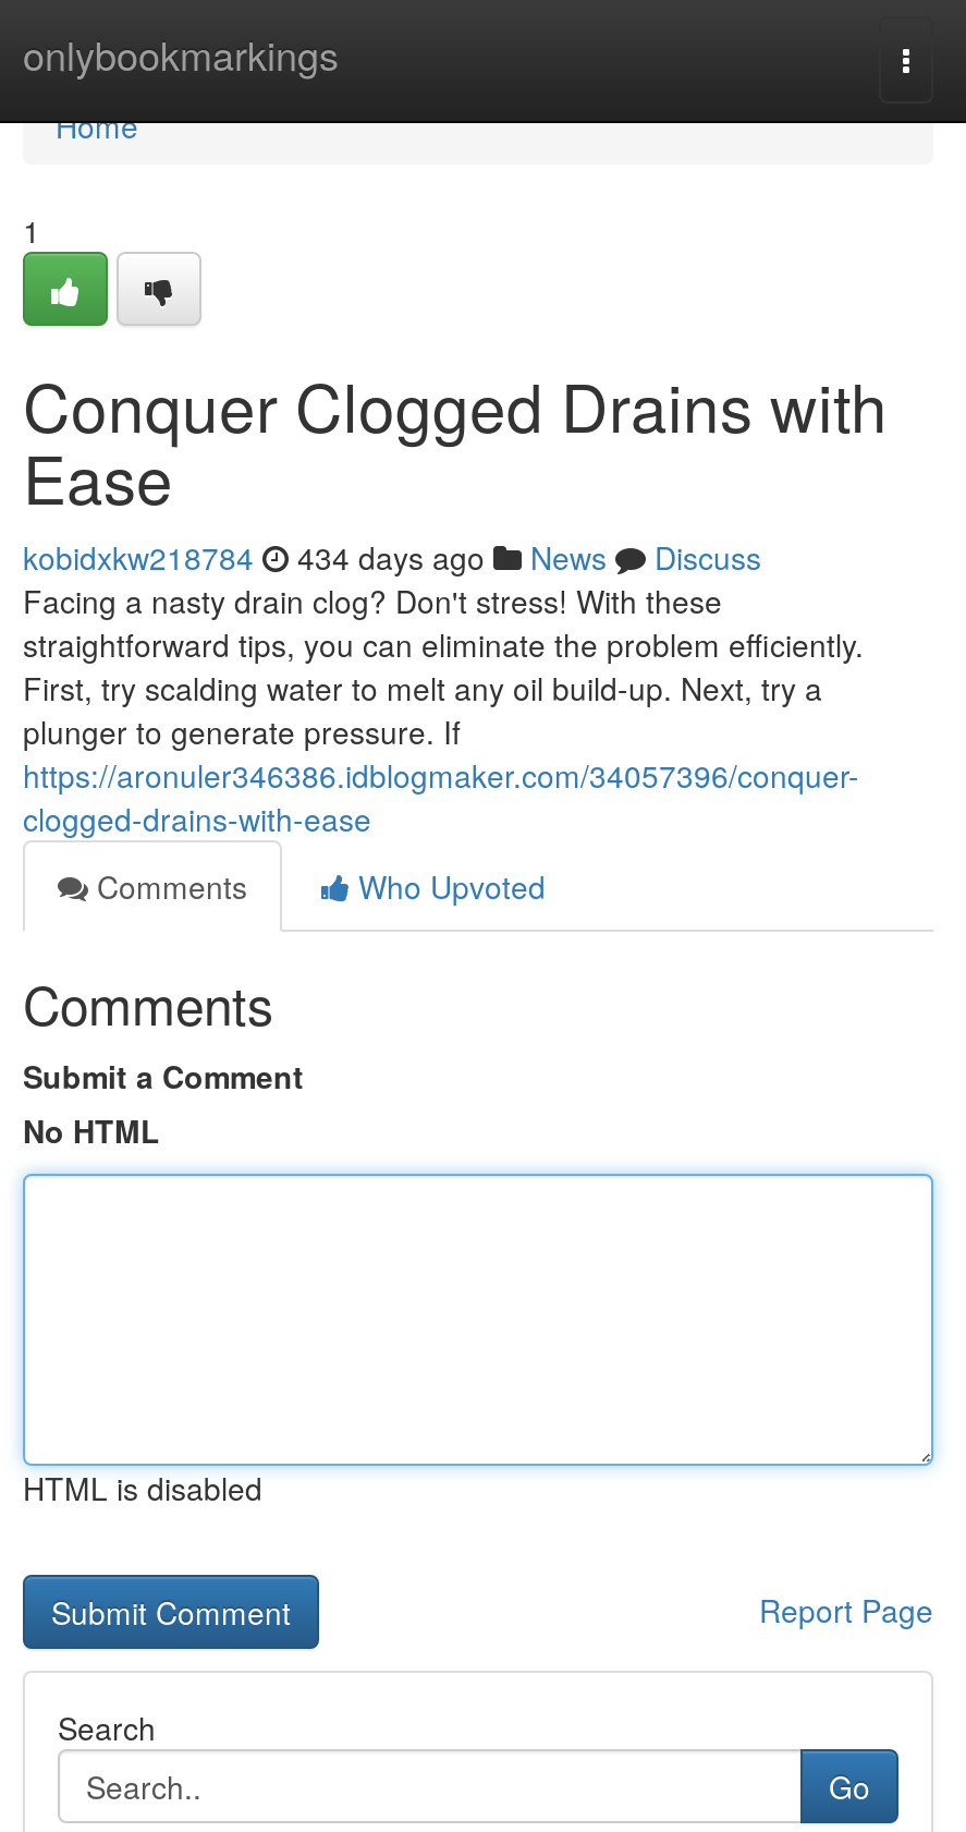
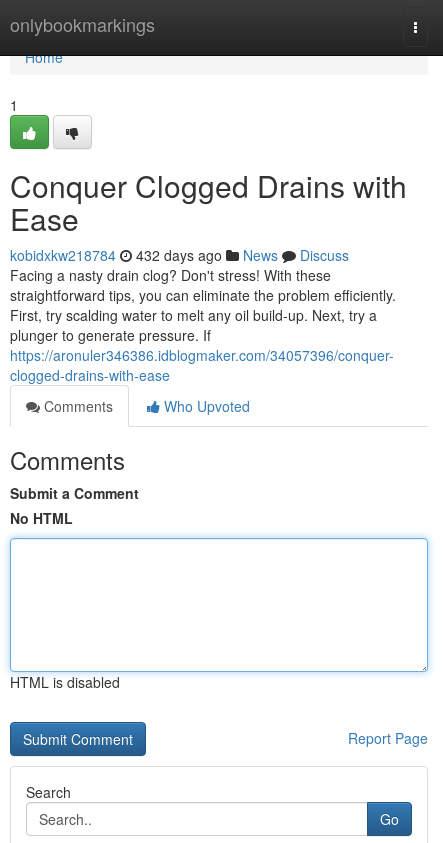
[23,535,761,579] kobidxkw218784 434 days ago News Discuss -> [10,245,349,265] kobidxkw218784 432 days ago News Discuss

